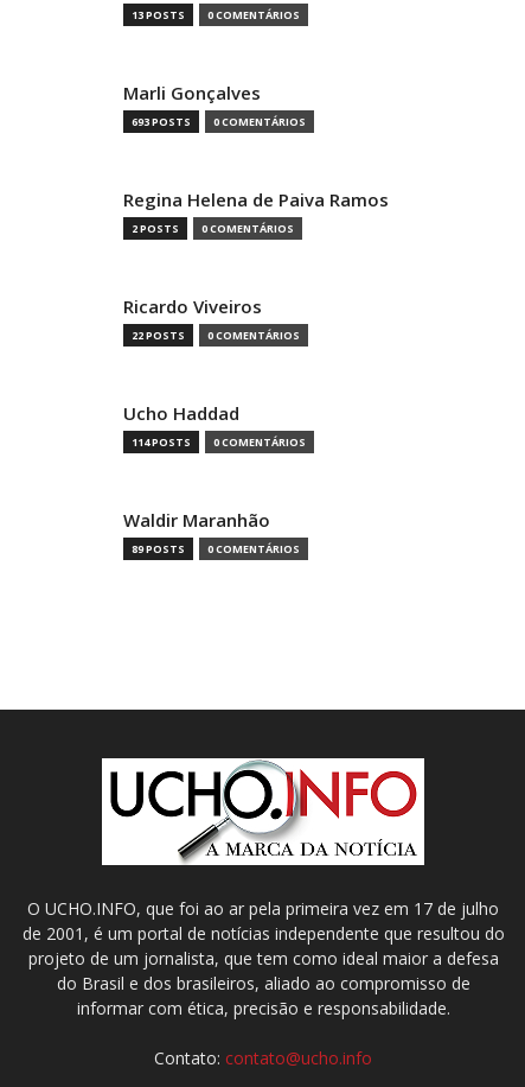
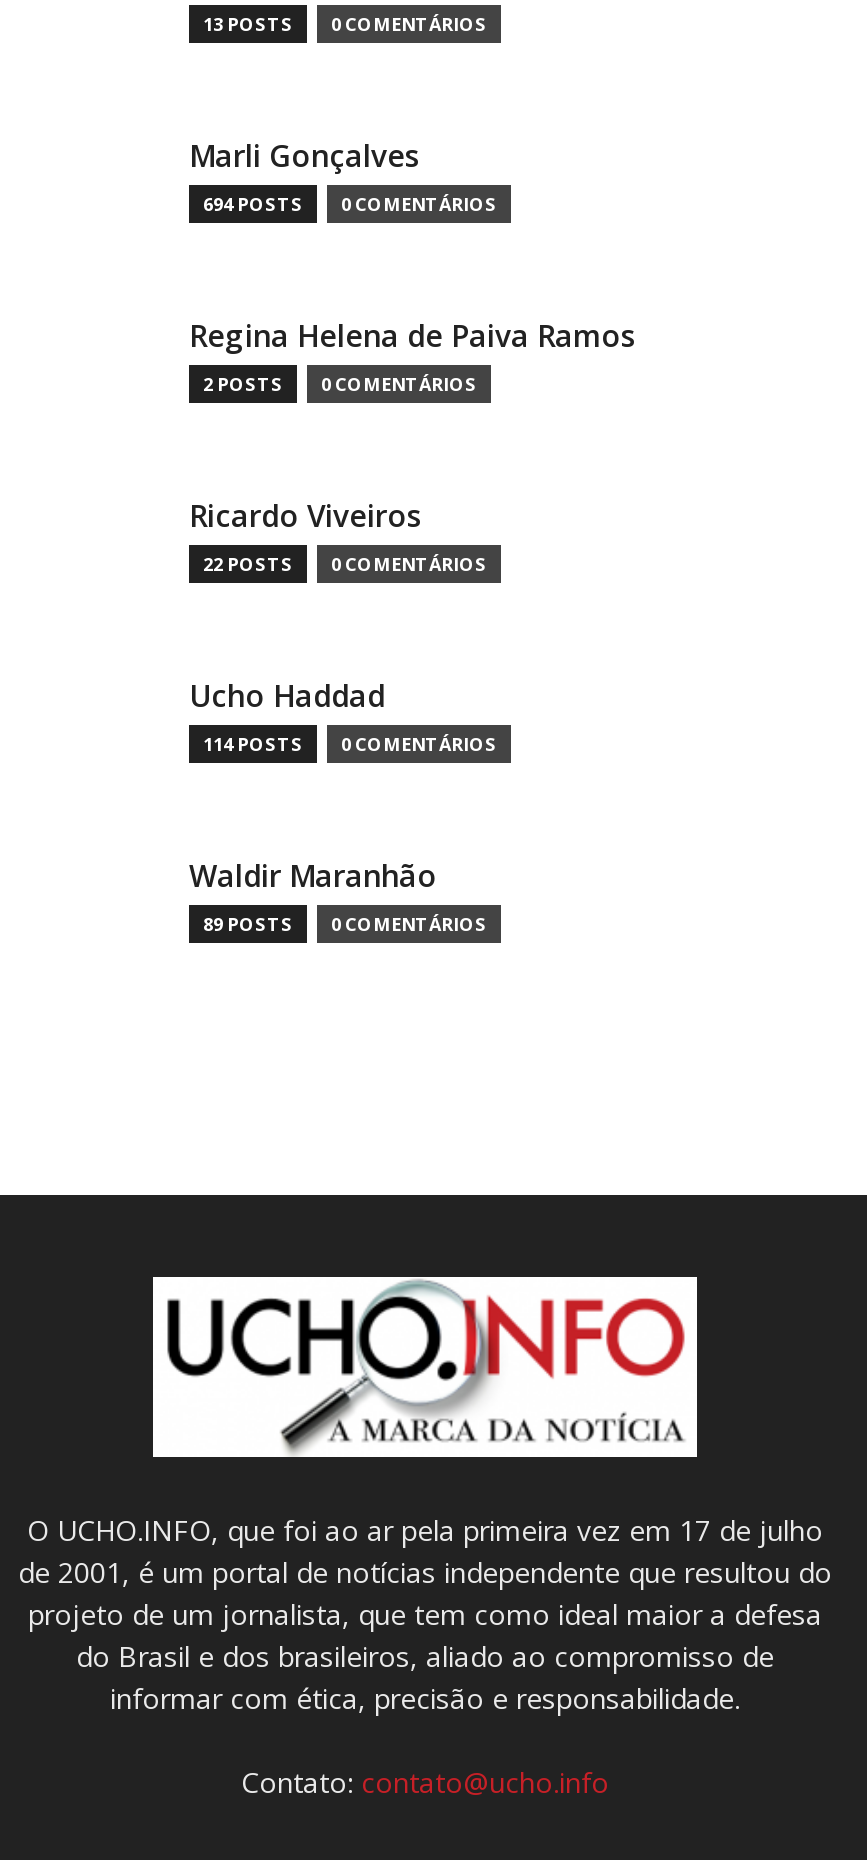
[132,114,306,130] 693 POSTS 0 COMENTÁRIOS -> [203,191,497,217] 694 POSTS 0 COMENTÁRIOS

